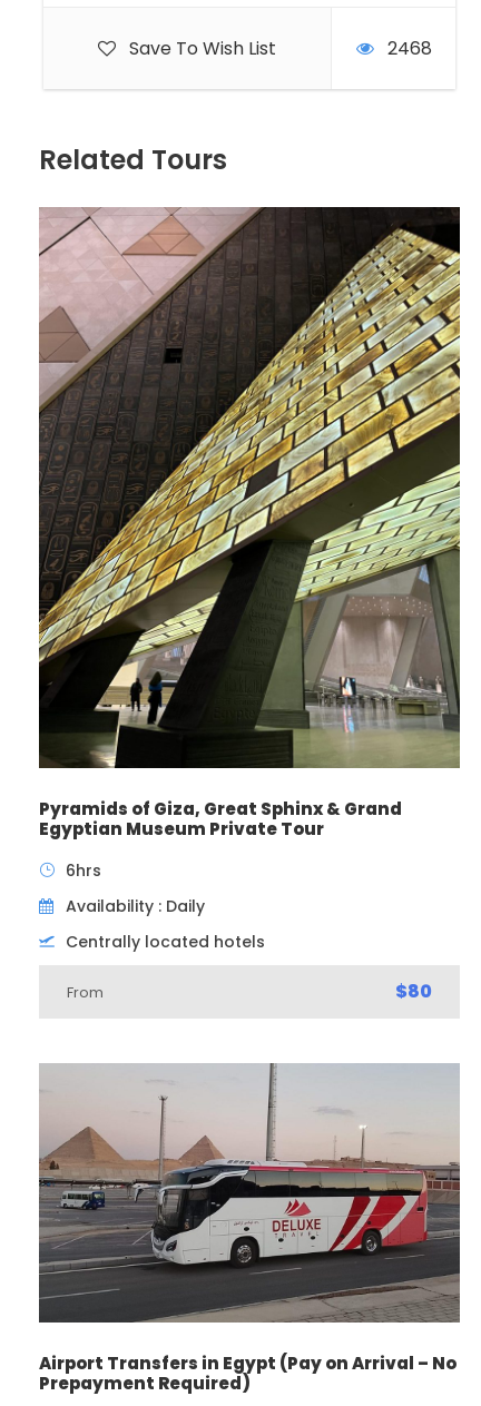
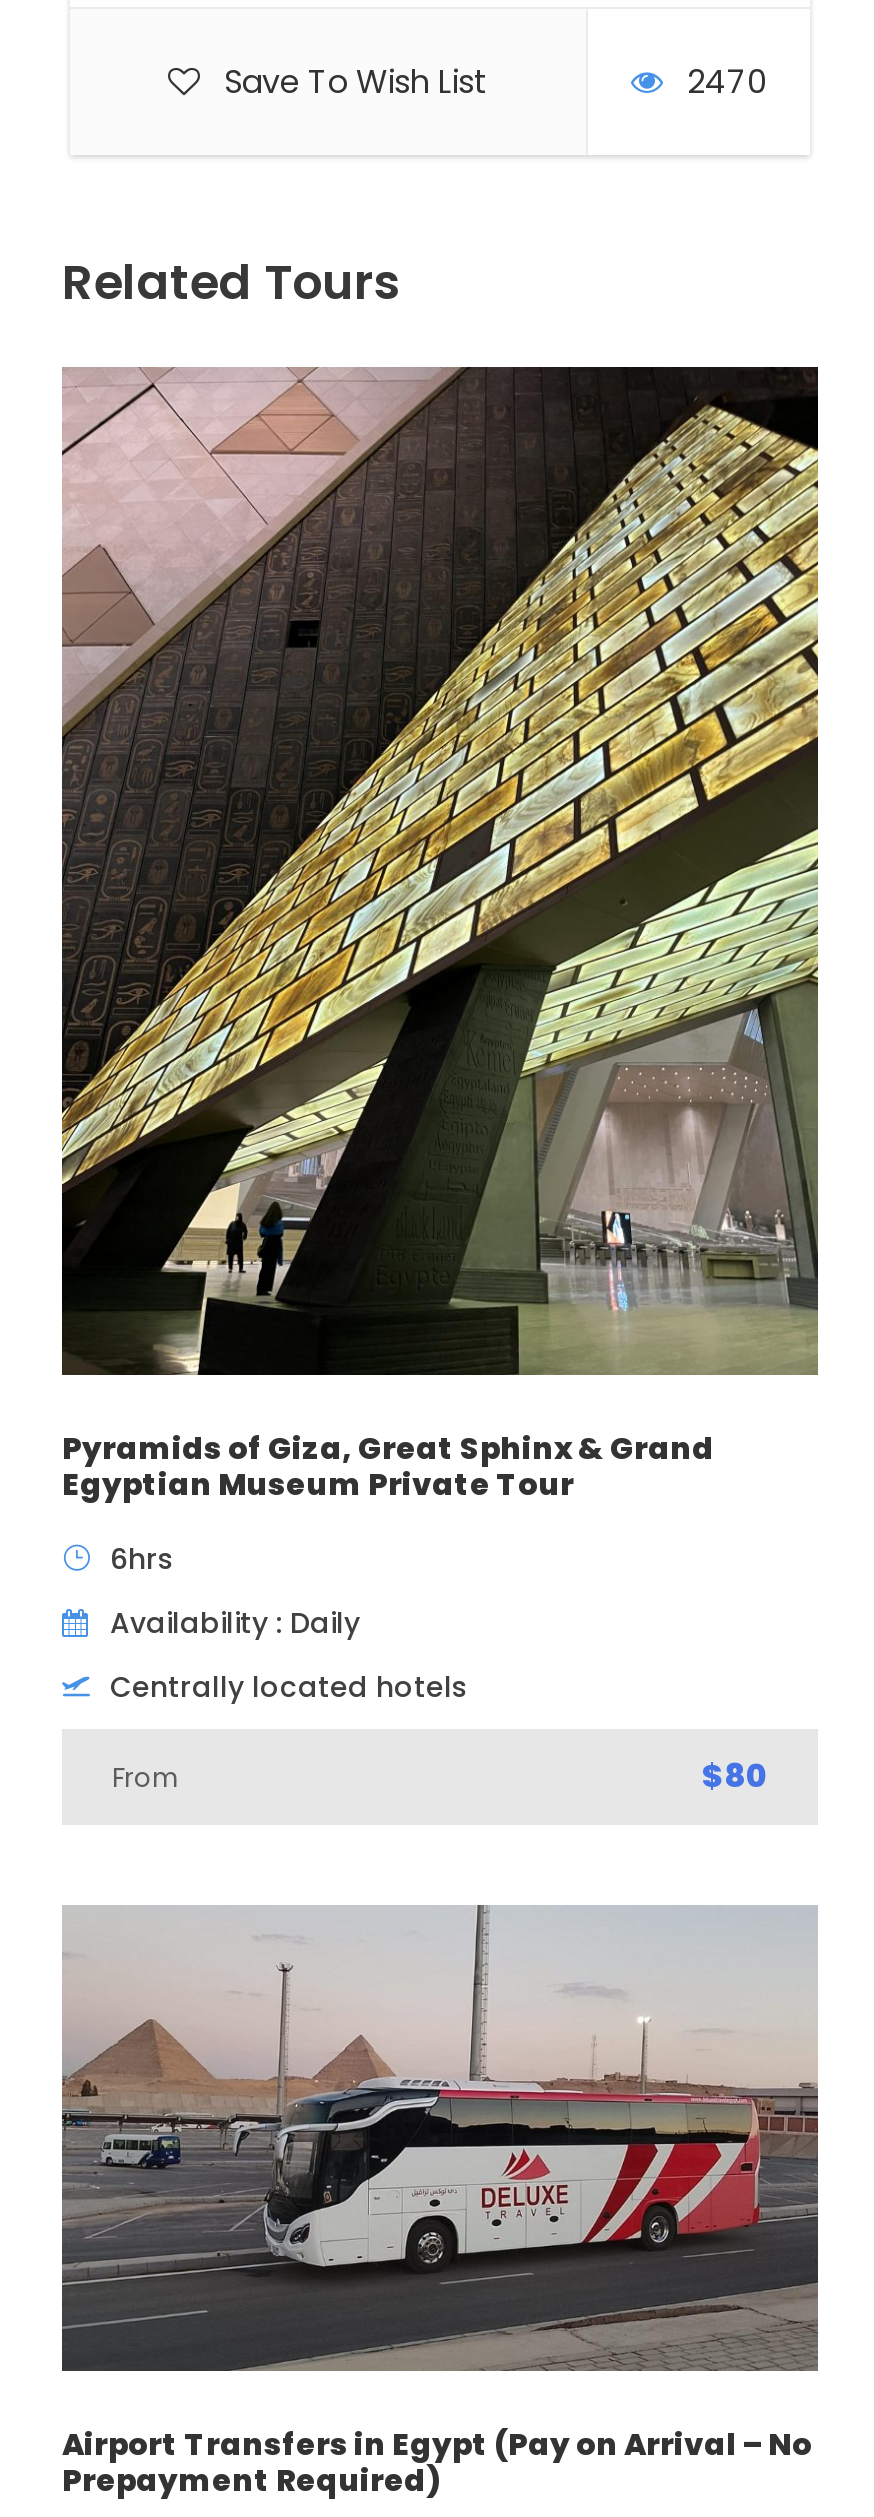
[387,36,431,61] 2468 -> [687,59,767,105] 2470

